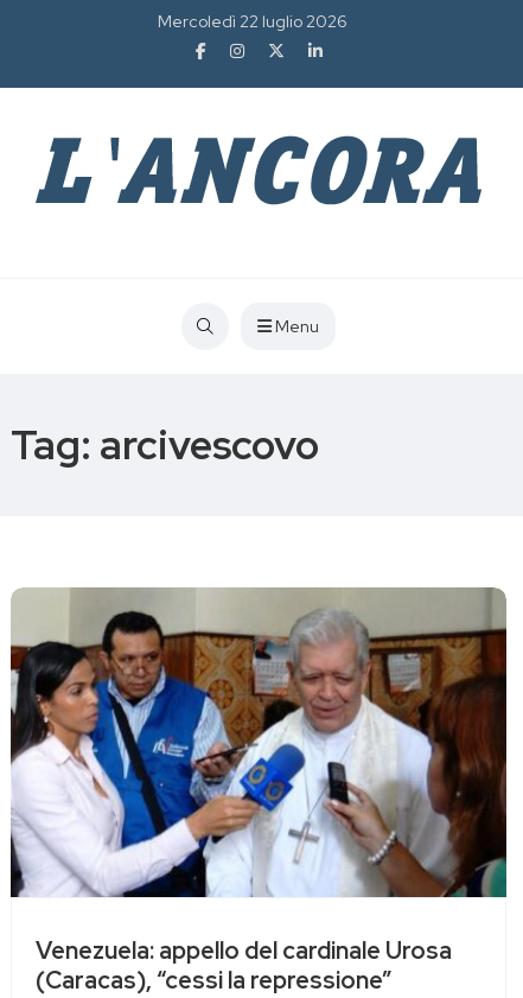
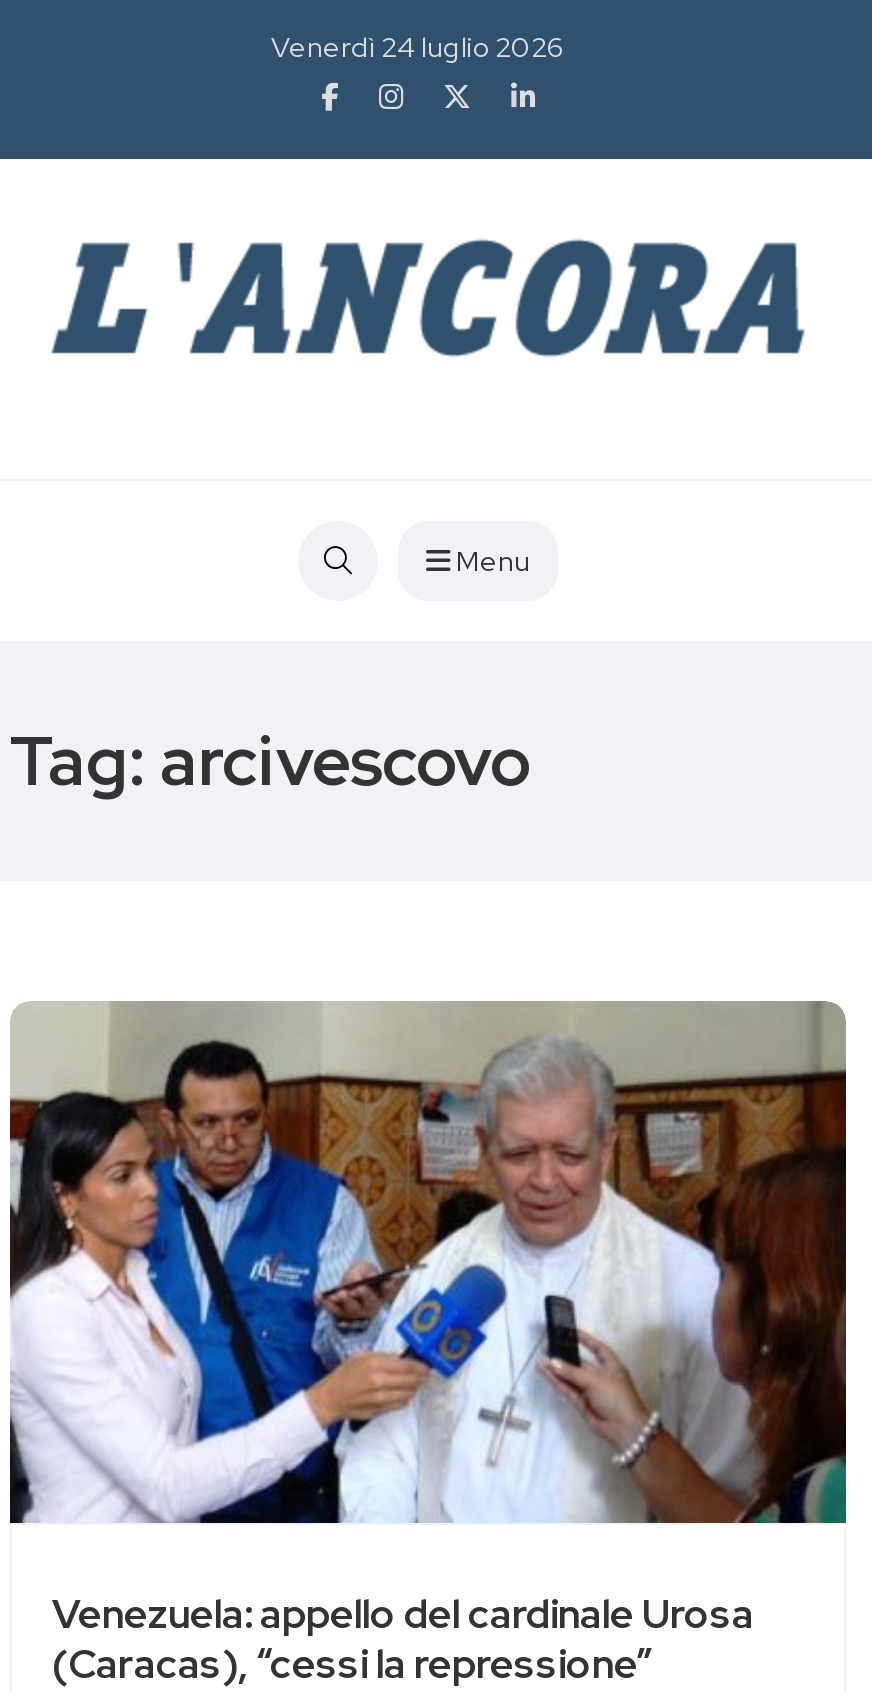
[158,11,347,32] Mercoledì 22 luglio 2026 -> [271,29,565,65] Venerdì 24 luglio 2026

